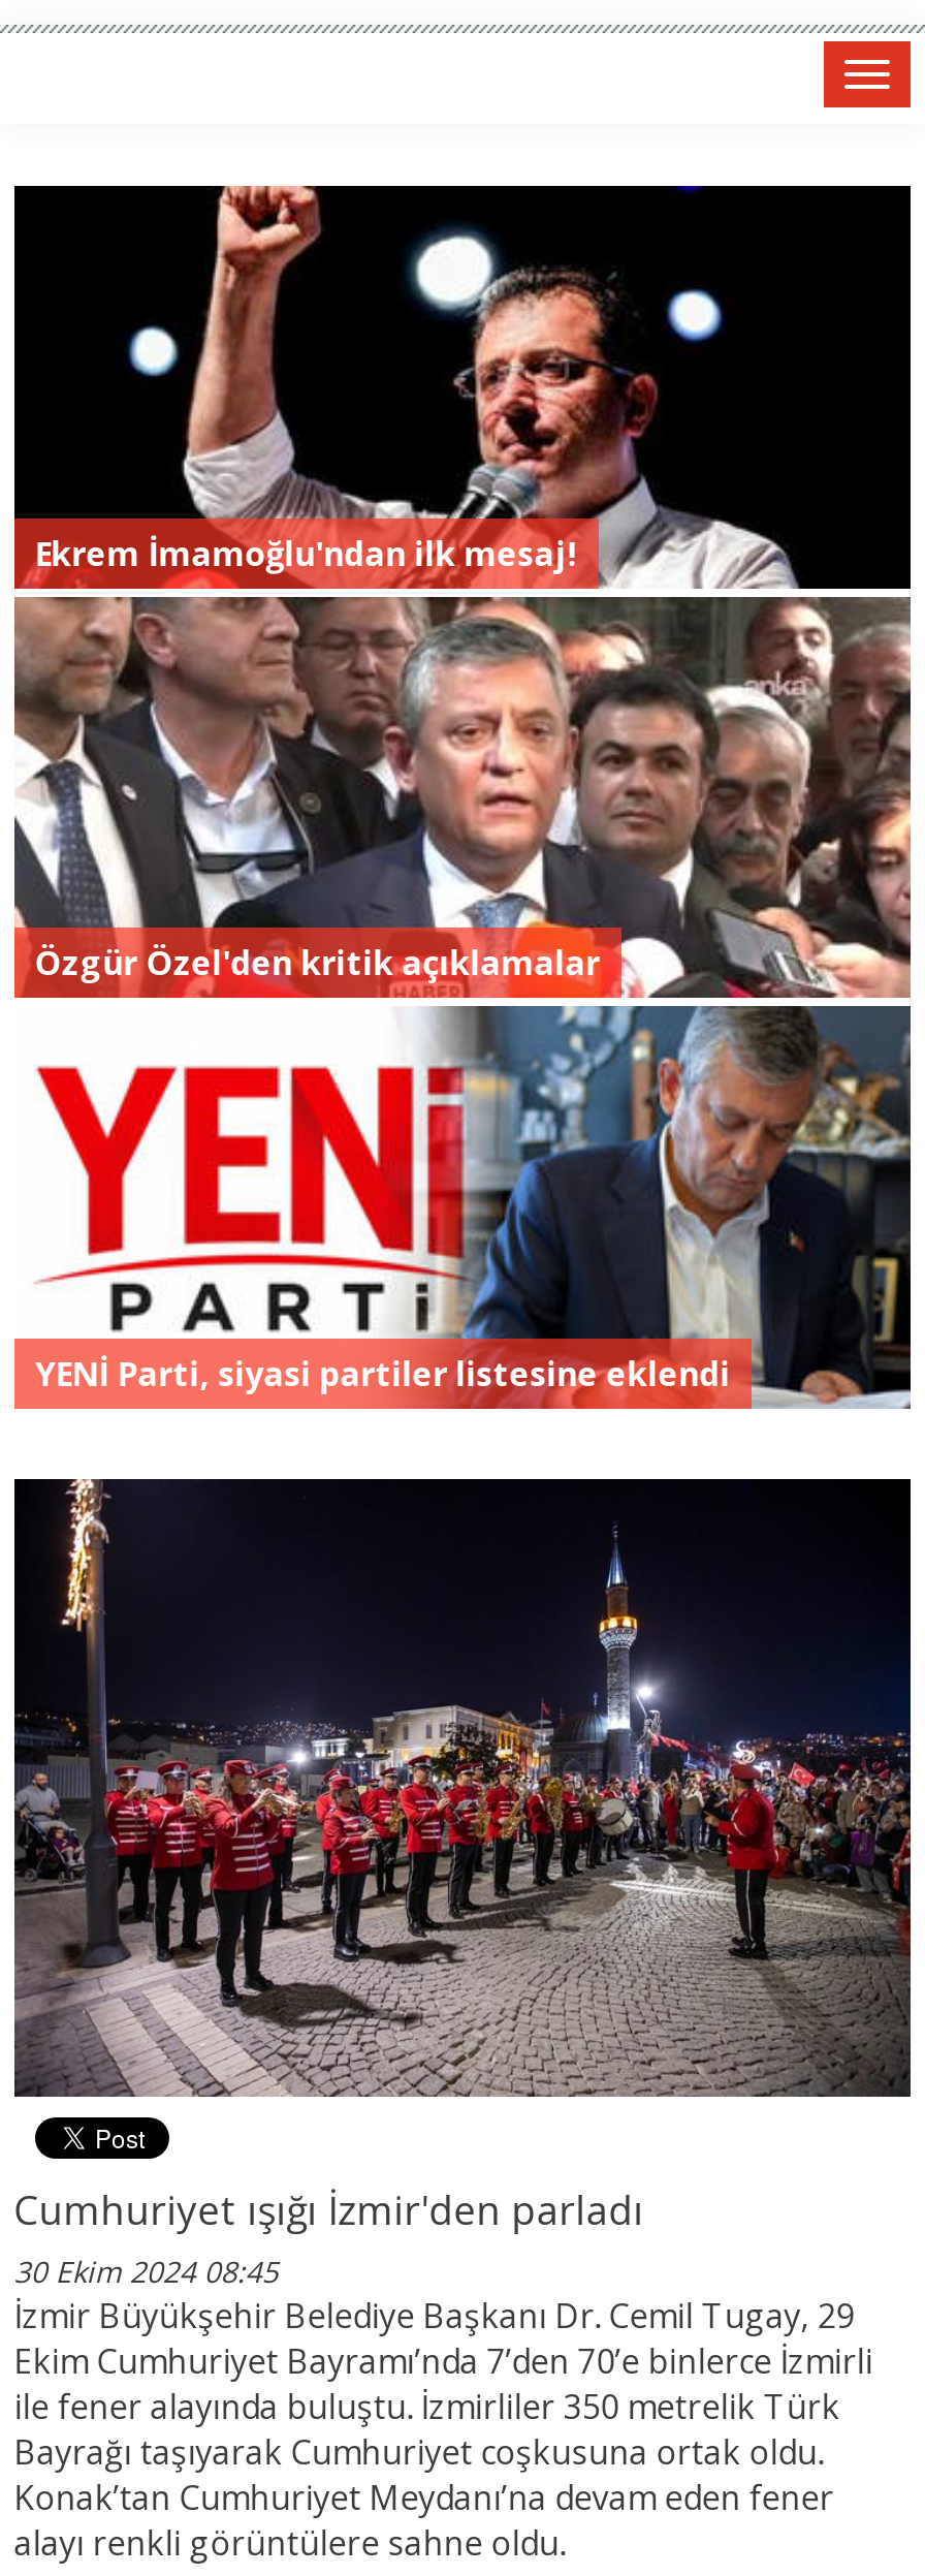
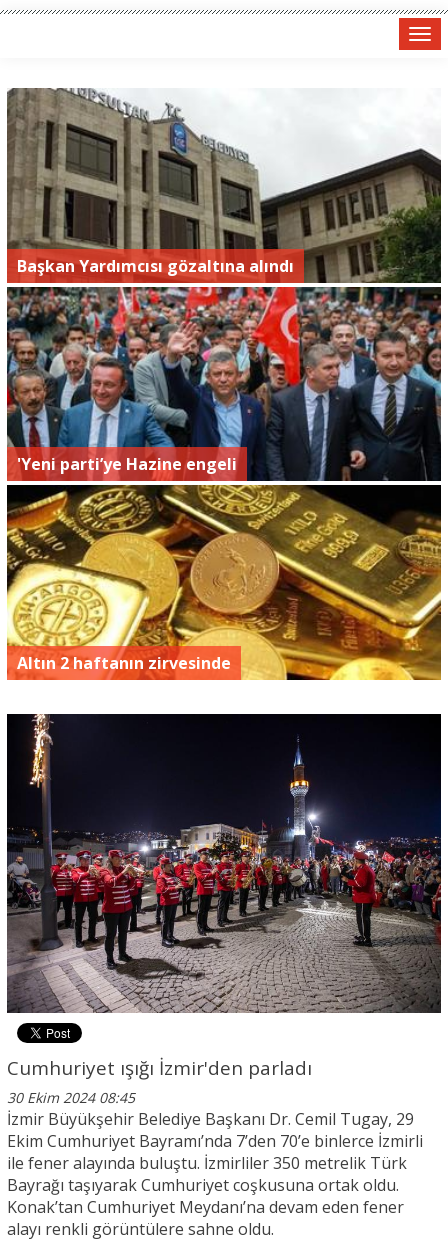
[12,184,913,1409] [image] | Ekrem İmamoğlu'ndan ilk mesaj! -> [6,87,442,681] [image] | Başkan Yardımcısı gözaltına alındı
[34,941,600,986] Özgür Özel'den kritik açıklamalar -> [17,453,237,475] 'Yeni parti’ye Hazine engeli
[34,1351,730,1396] YENİ Parti, siyasi partiler listesine eklendi -> [17,652,231,674] Altın 2 haftanın zirvesinde

